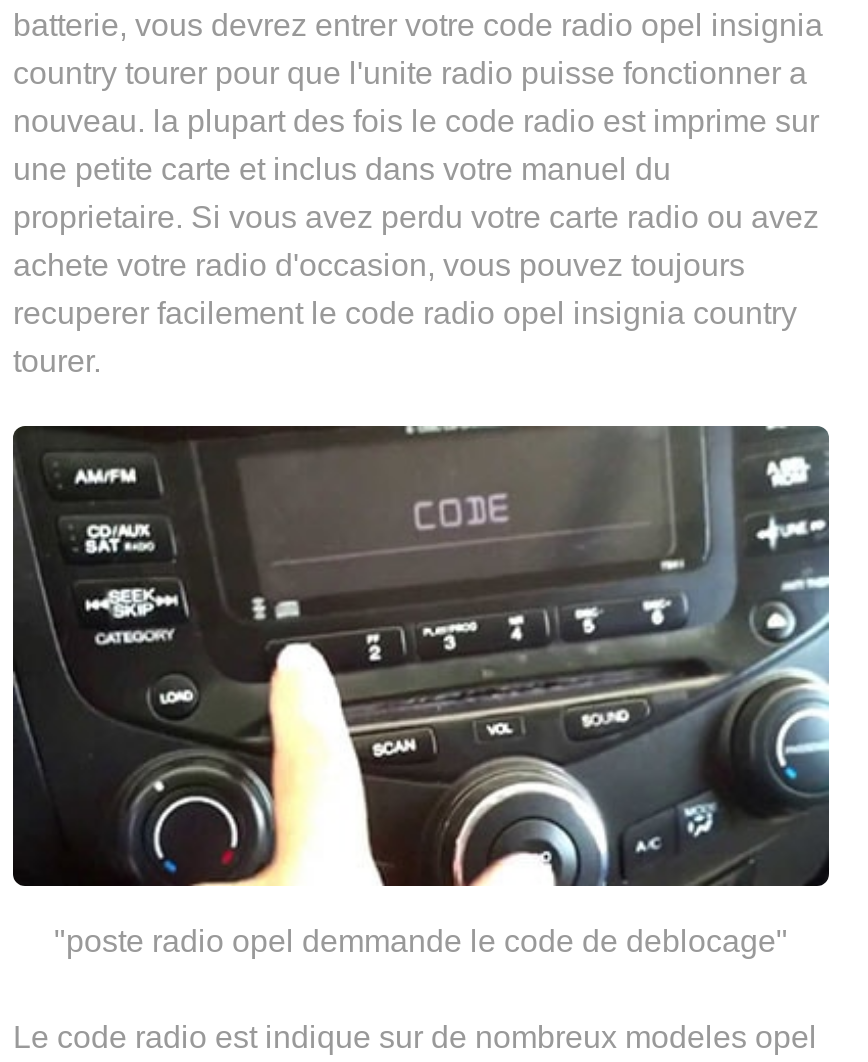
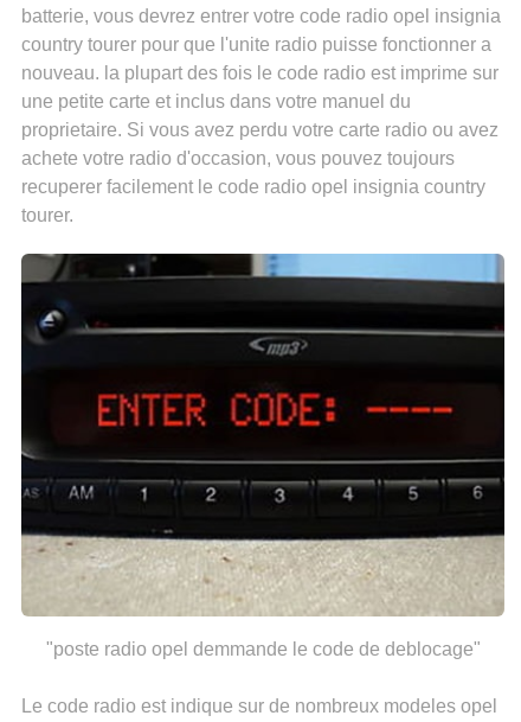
[13,424,831,886] [image] -> [21,253,506,616] [image]

